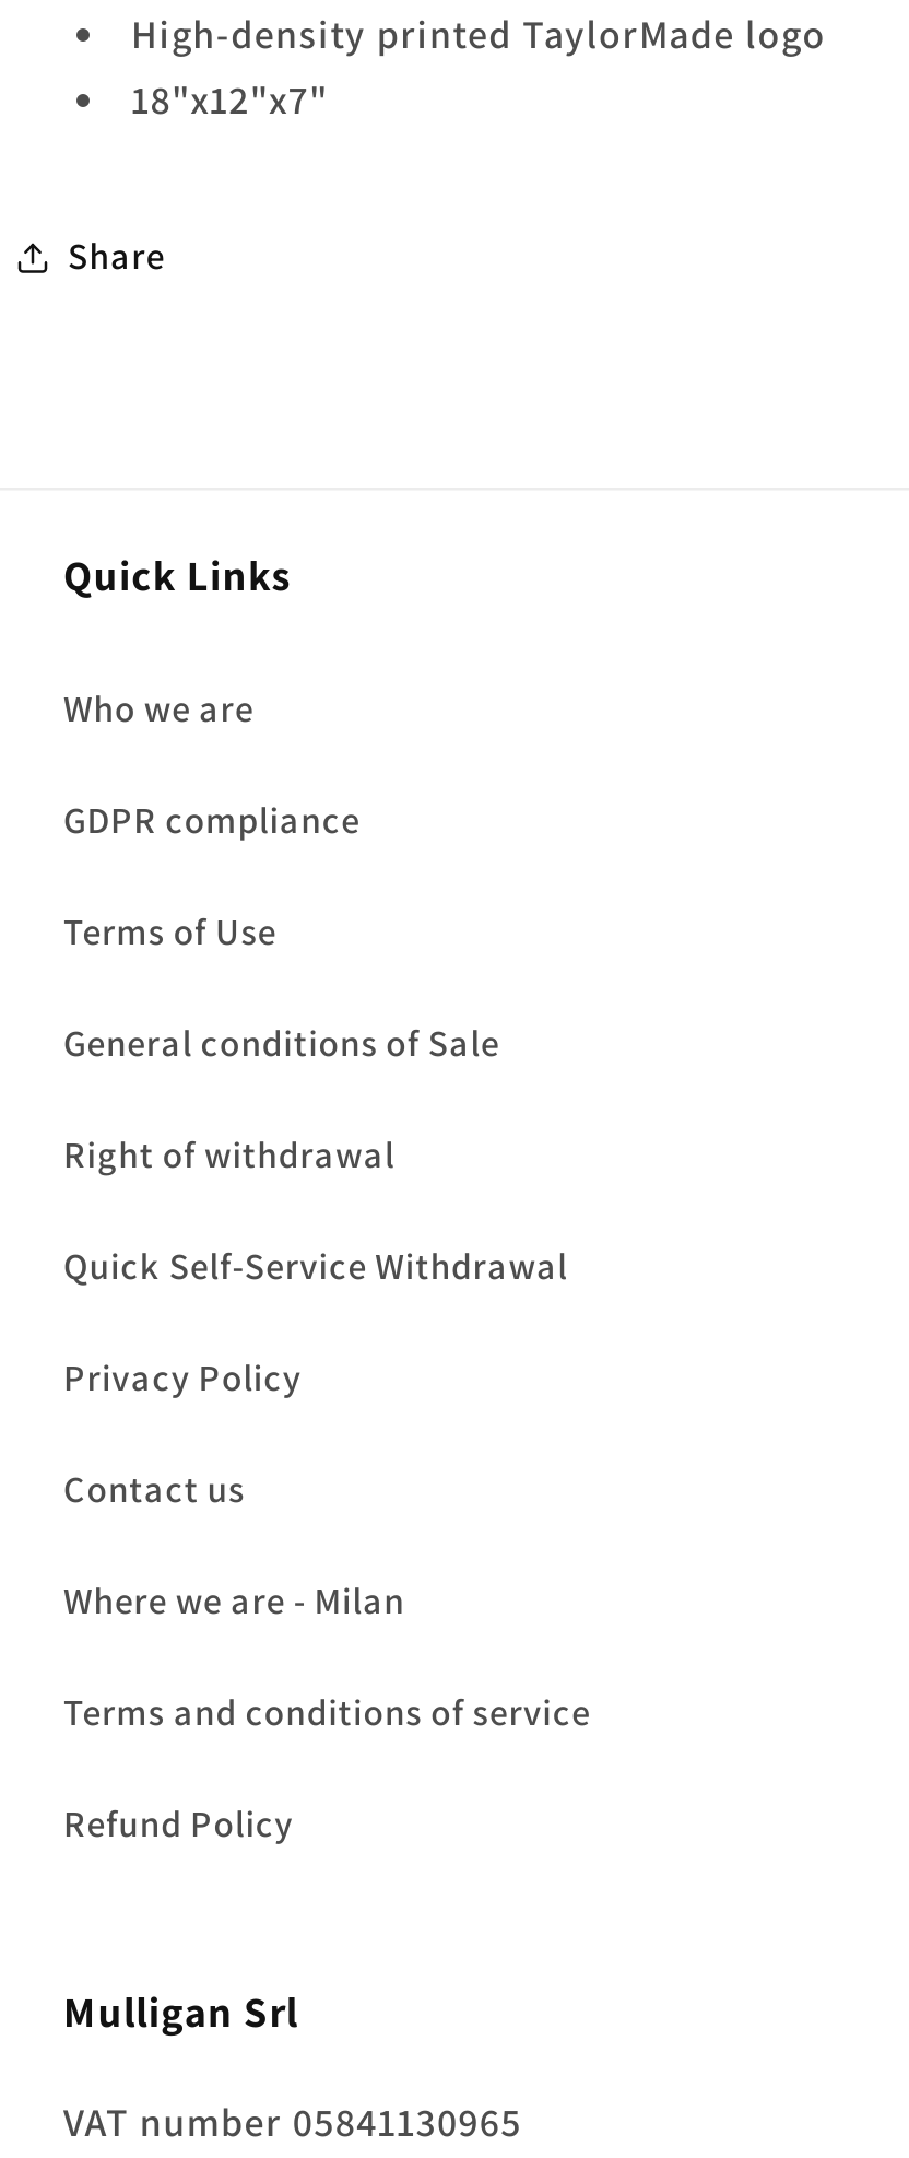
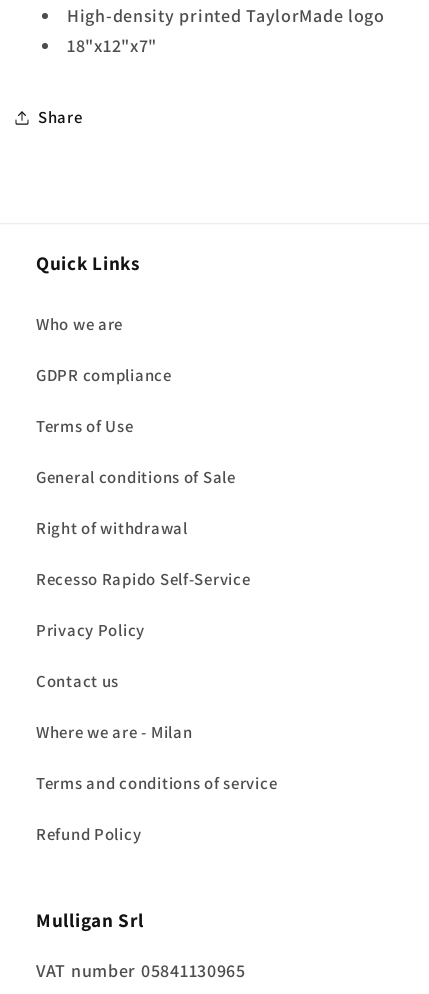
[63,1242,568,1290] Quick Self-Service Withdrawal -> [36,568,250,590] Recesso Rapido Self-Service

